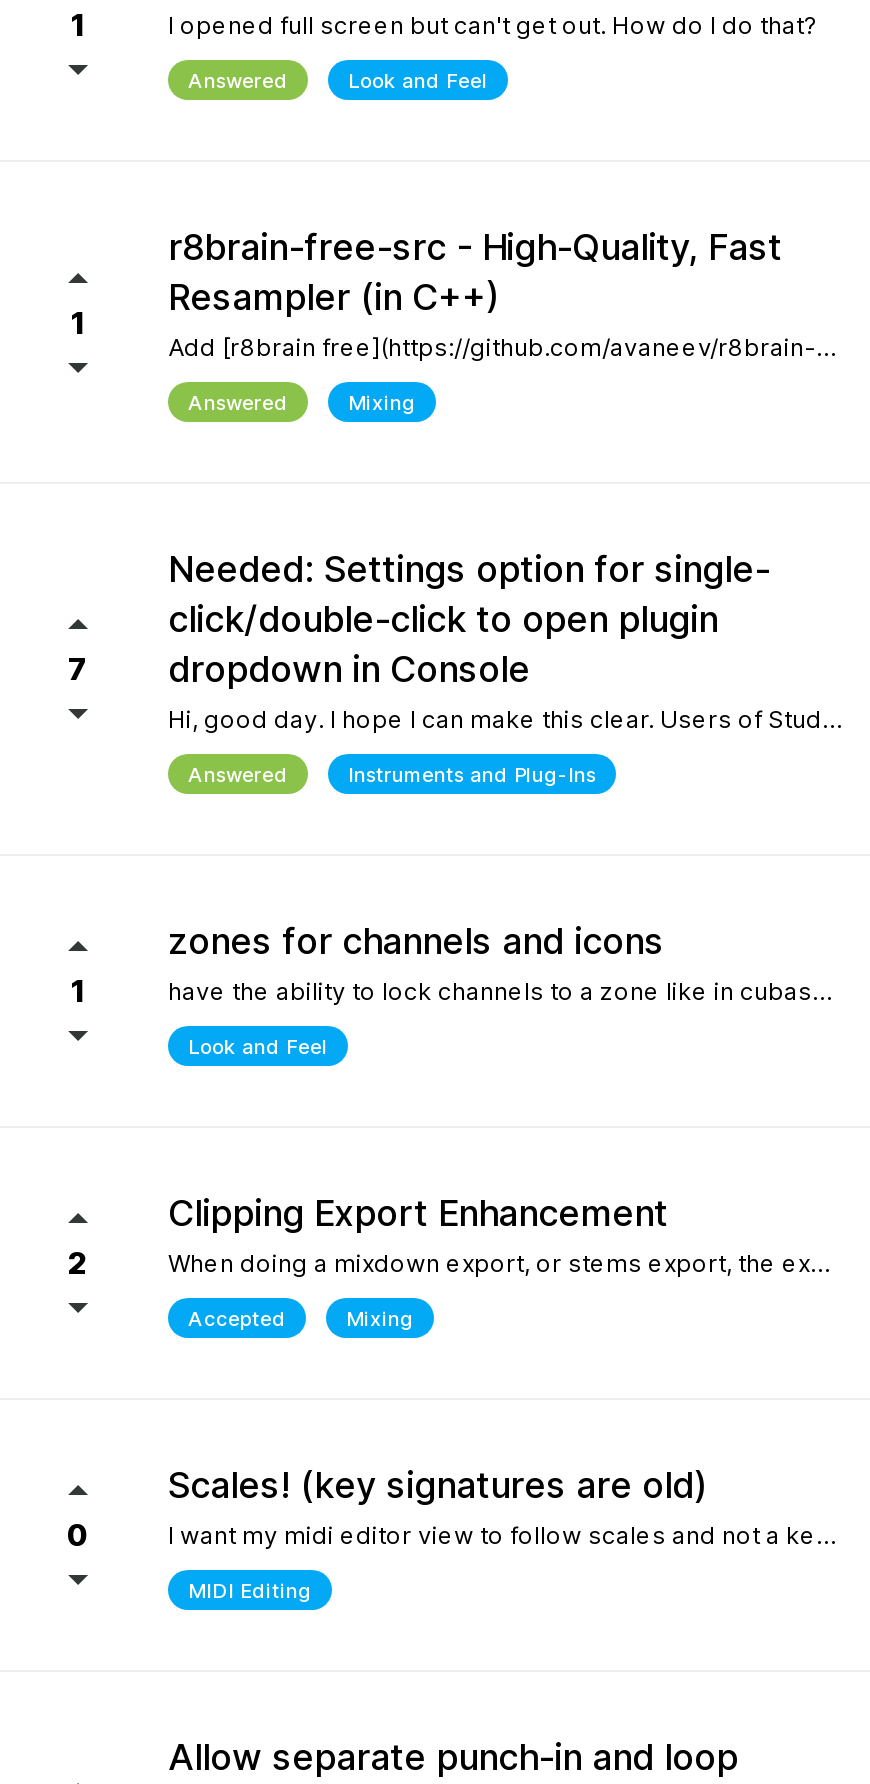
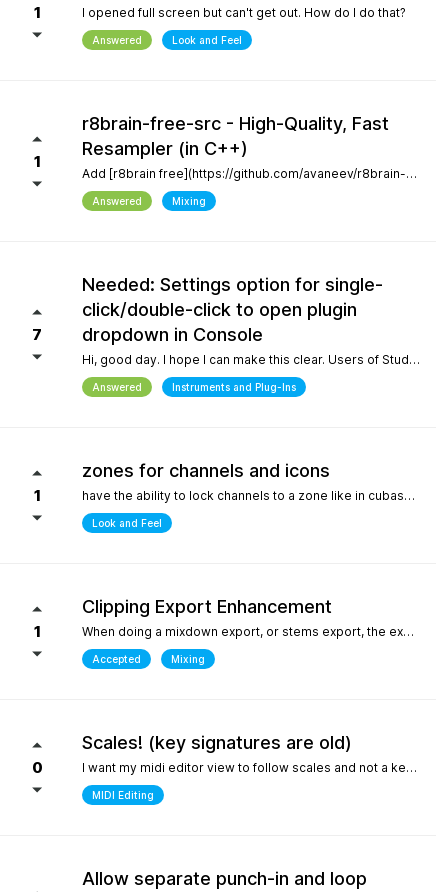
[68,1244,88,1282] 2 -> [33,622,40,641] 1

